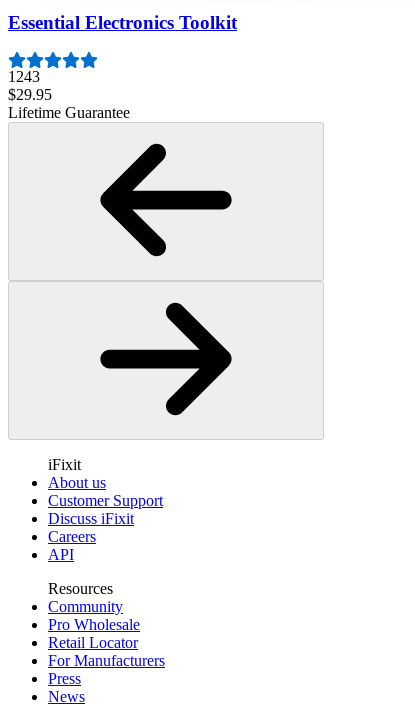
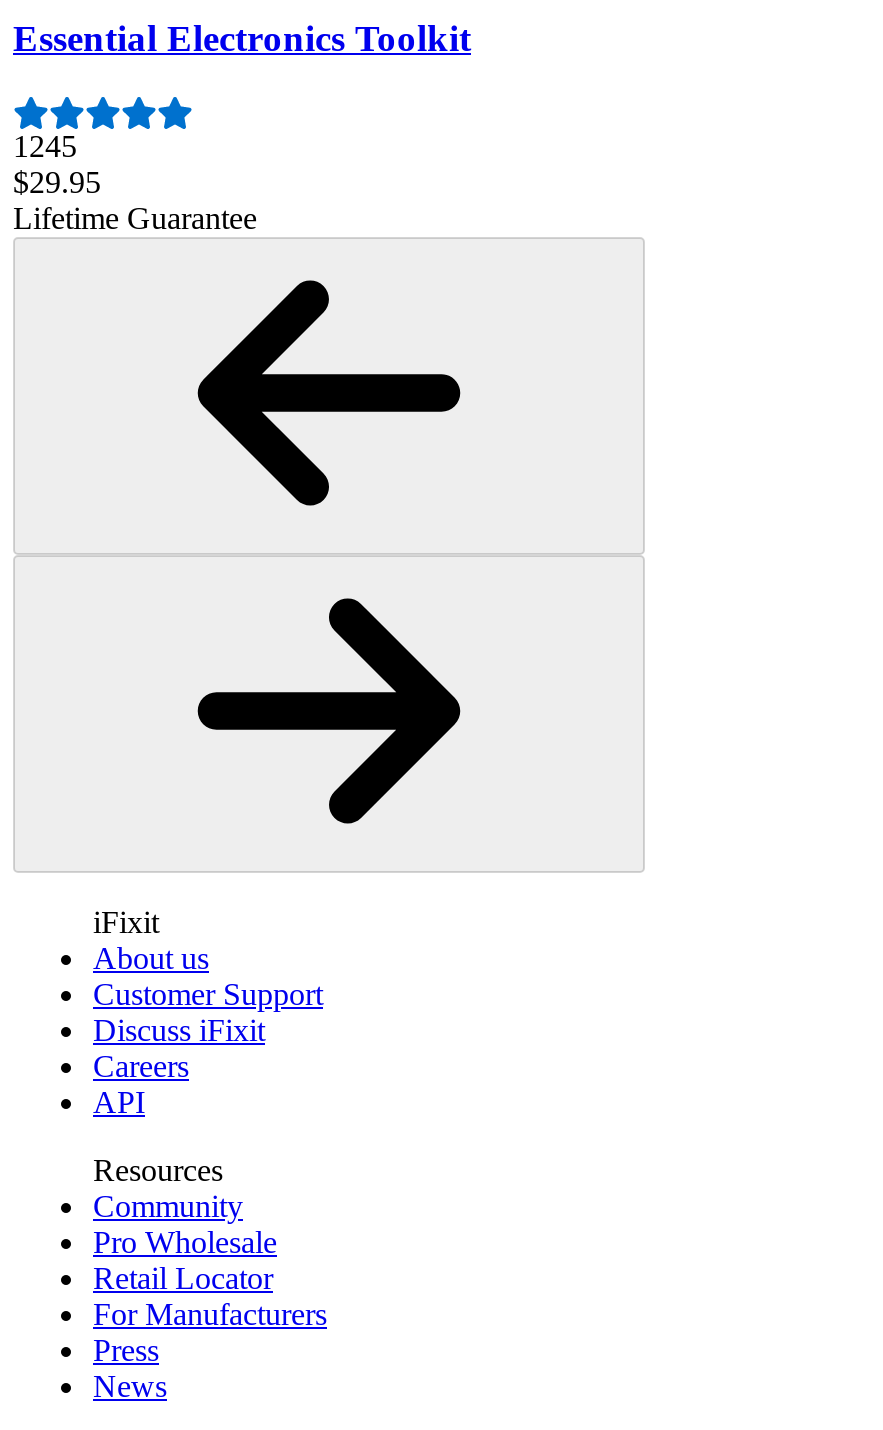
[8,68,40,85] 1243 -> [13,130,77,164] 1245

